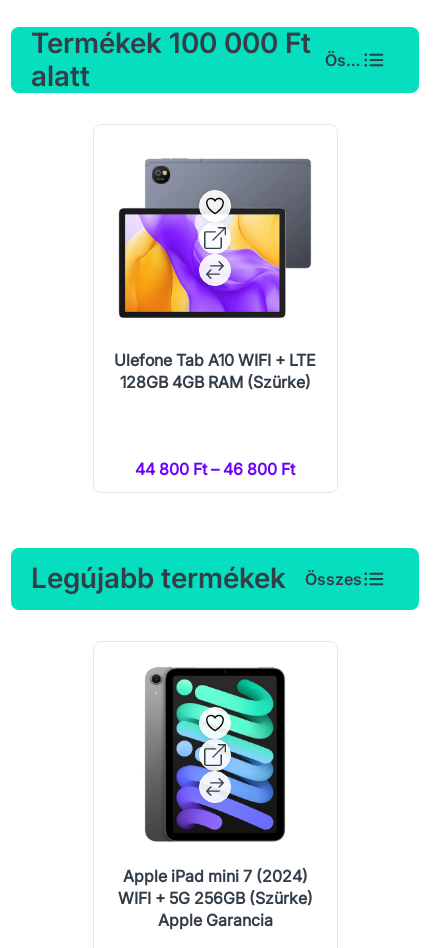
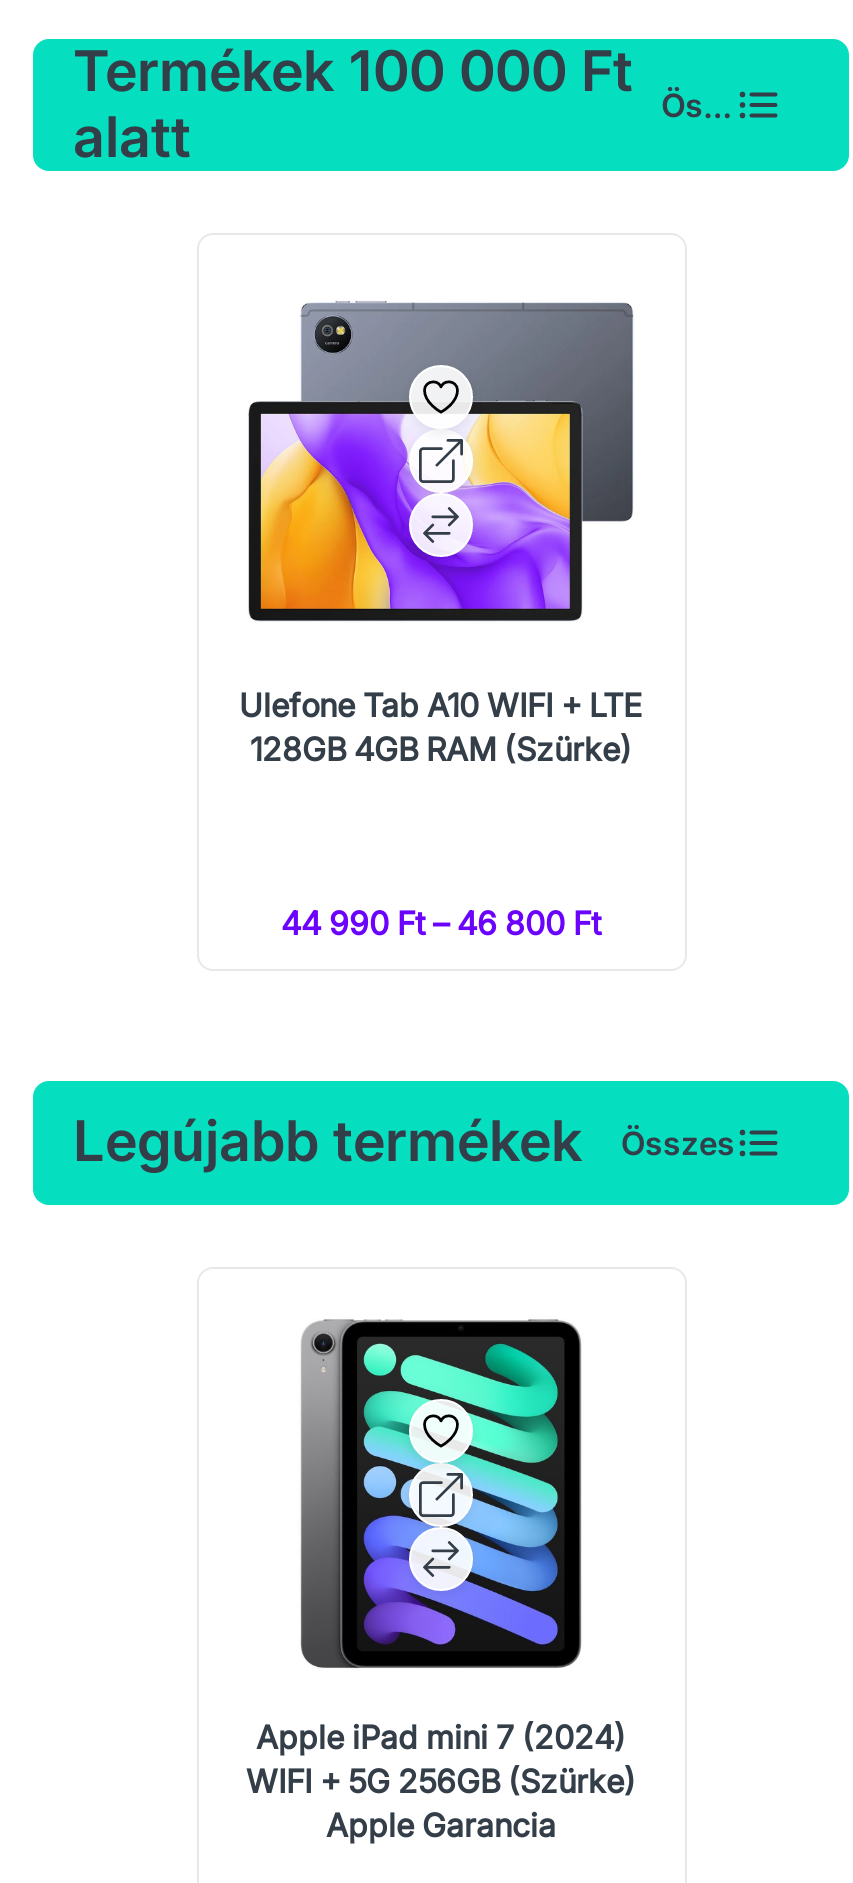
[135,459,295,479] 44 800 Ft – 46 800 Ft -> [281,903,601,943] 44 990 Ft – 46 800 Ft

